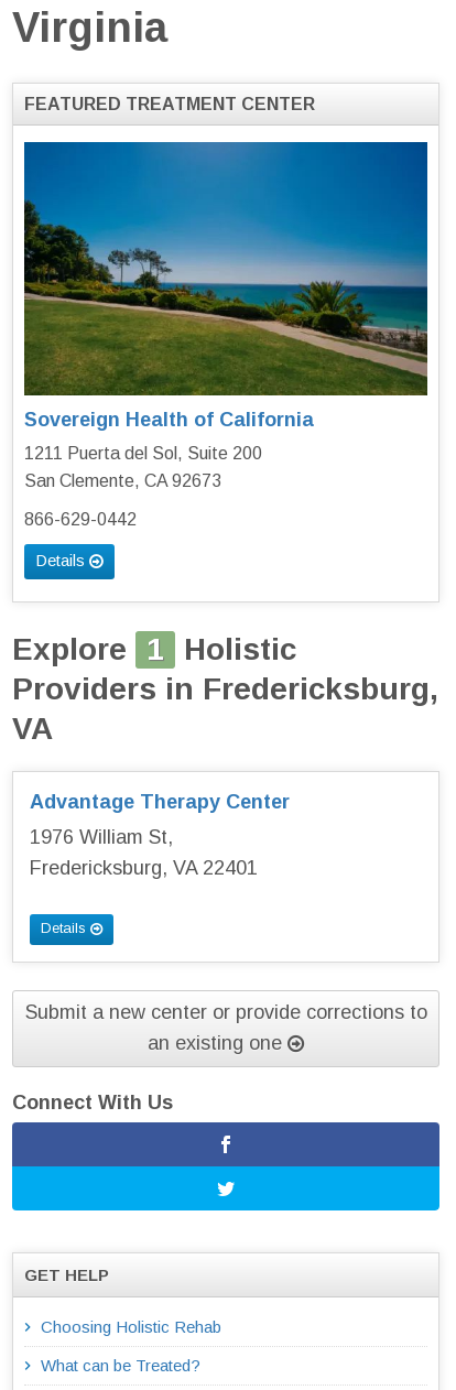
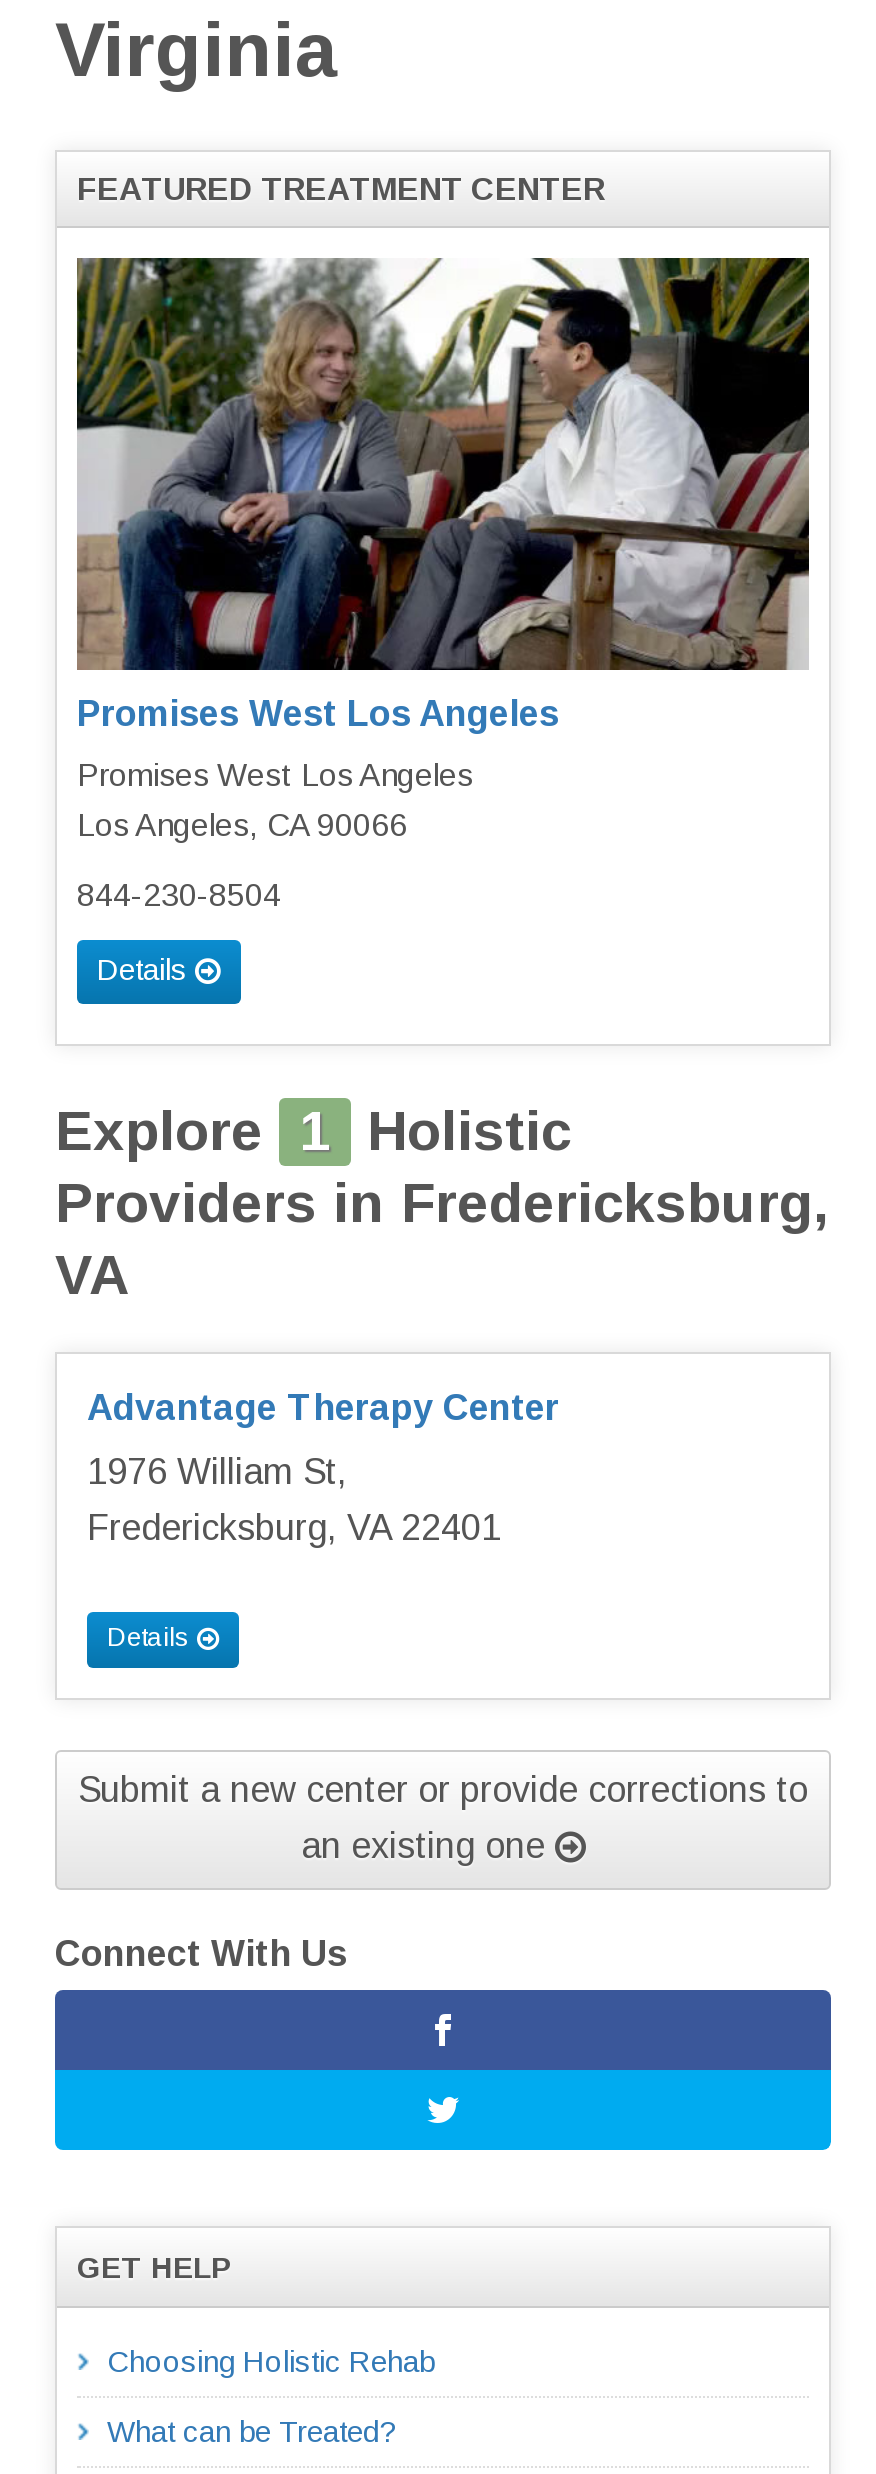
[23,141,428,431] [image] | Sovereign Health of California -> [75,256,811,734] [image] | Promises West Los Angeles
[24,444,262,463] 1211 Puerta del Sol, Suite 200 -> [77,758,473,792] Promises West Los Angeles
[24,472,221,490] San Clemente, CA 92673 -> [77,808,407,842] Los Angeles, CA 90066
[24,510,137,529] 866-629-0442 -> [77,878,281,912] 844-230-8504

